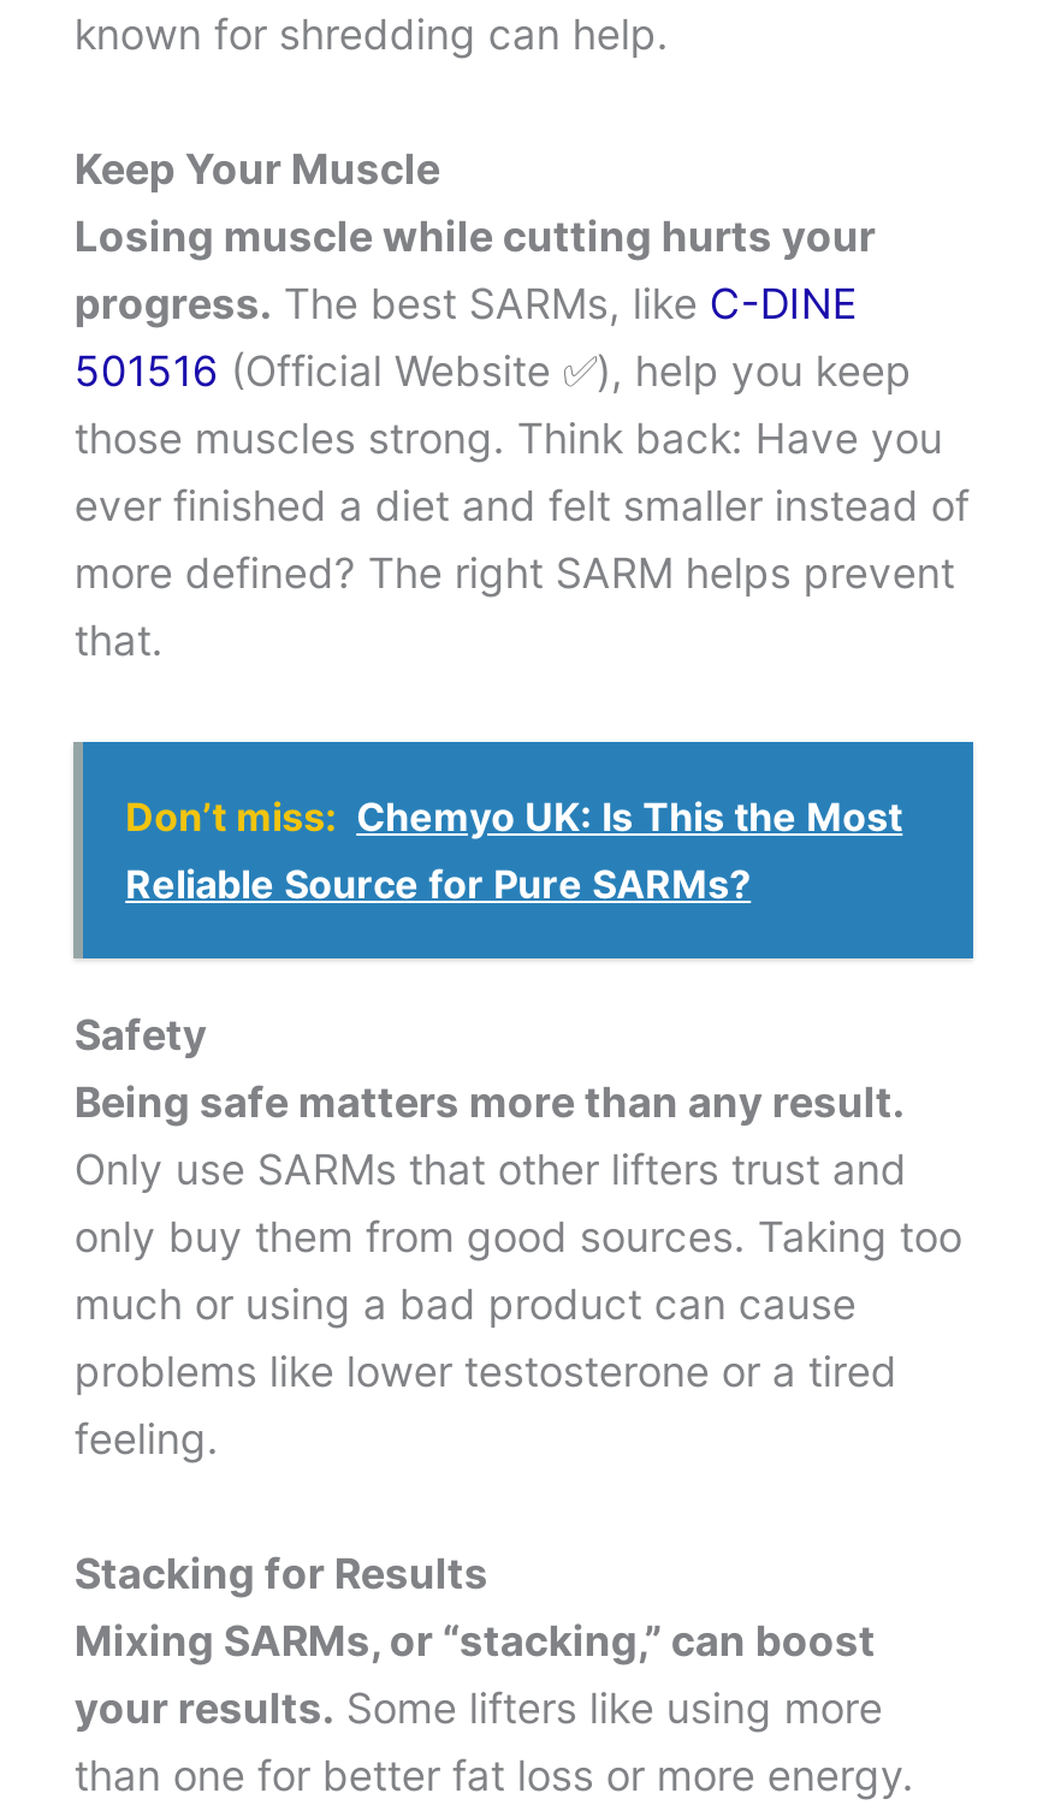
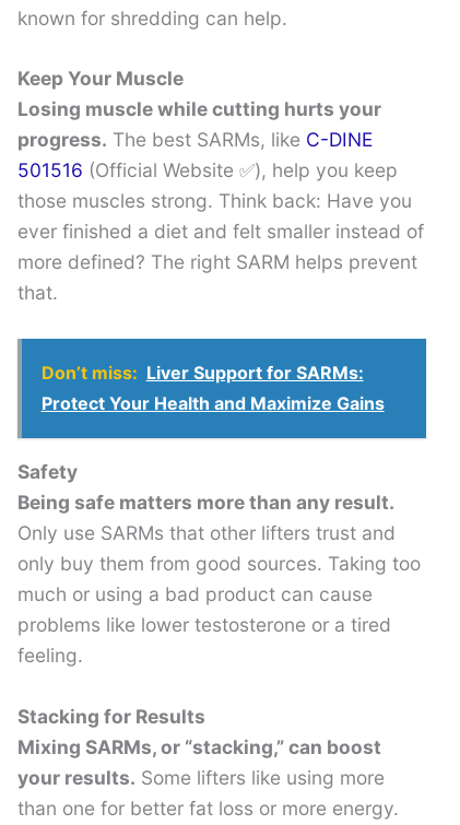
[125,793,902,909] Don’t miss: Chemyo UK: Is This the Most | Reliable Source for Pure SARMs? -> [41,362,384,415] Don’t miss: Liver Support for SARMs: | Protect Your Health and Maximize Gains

